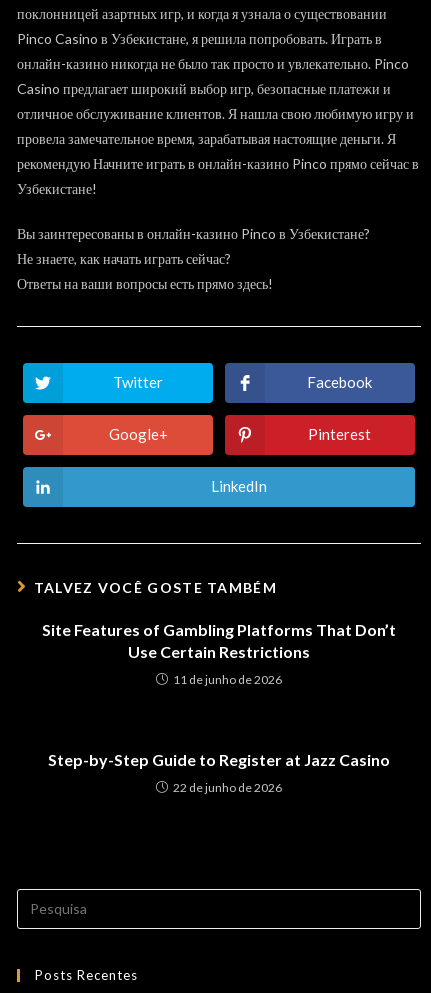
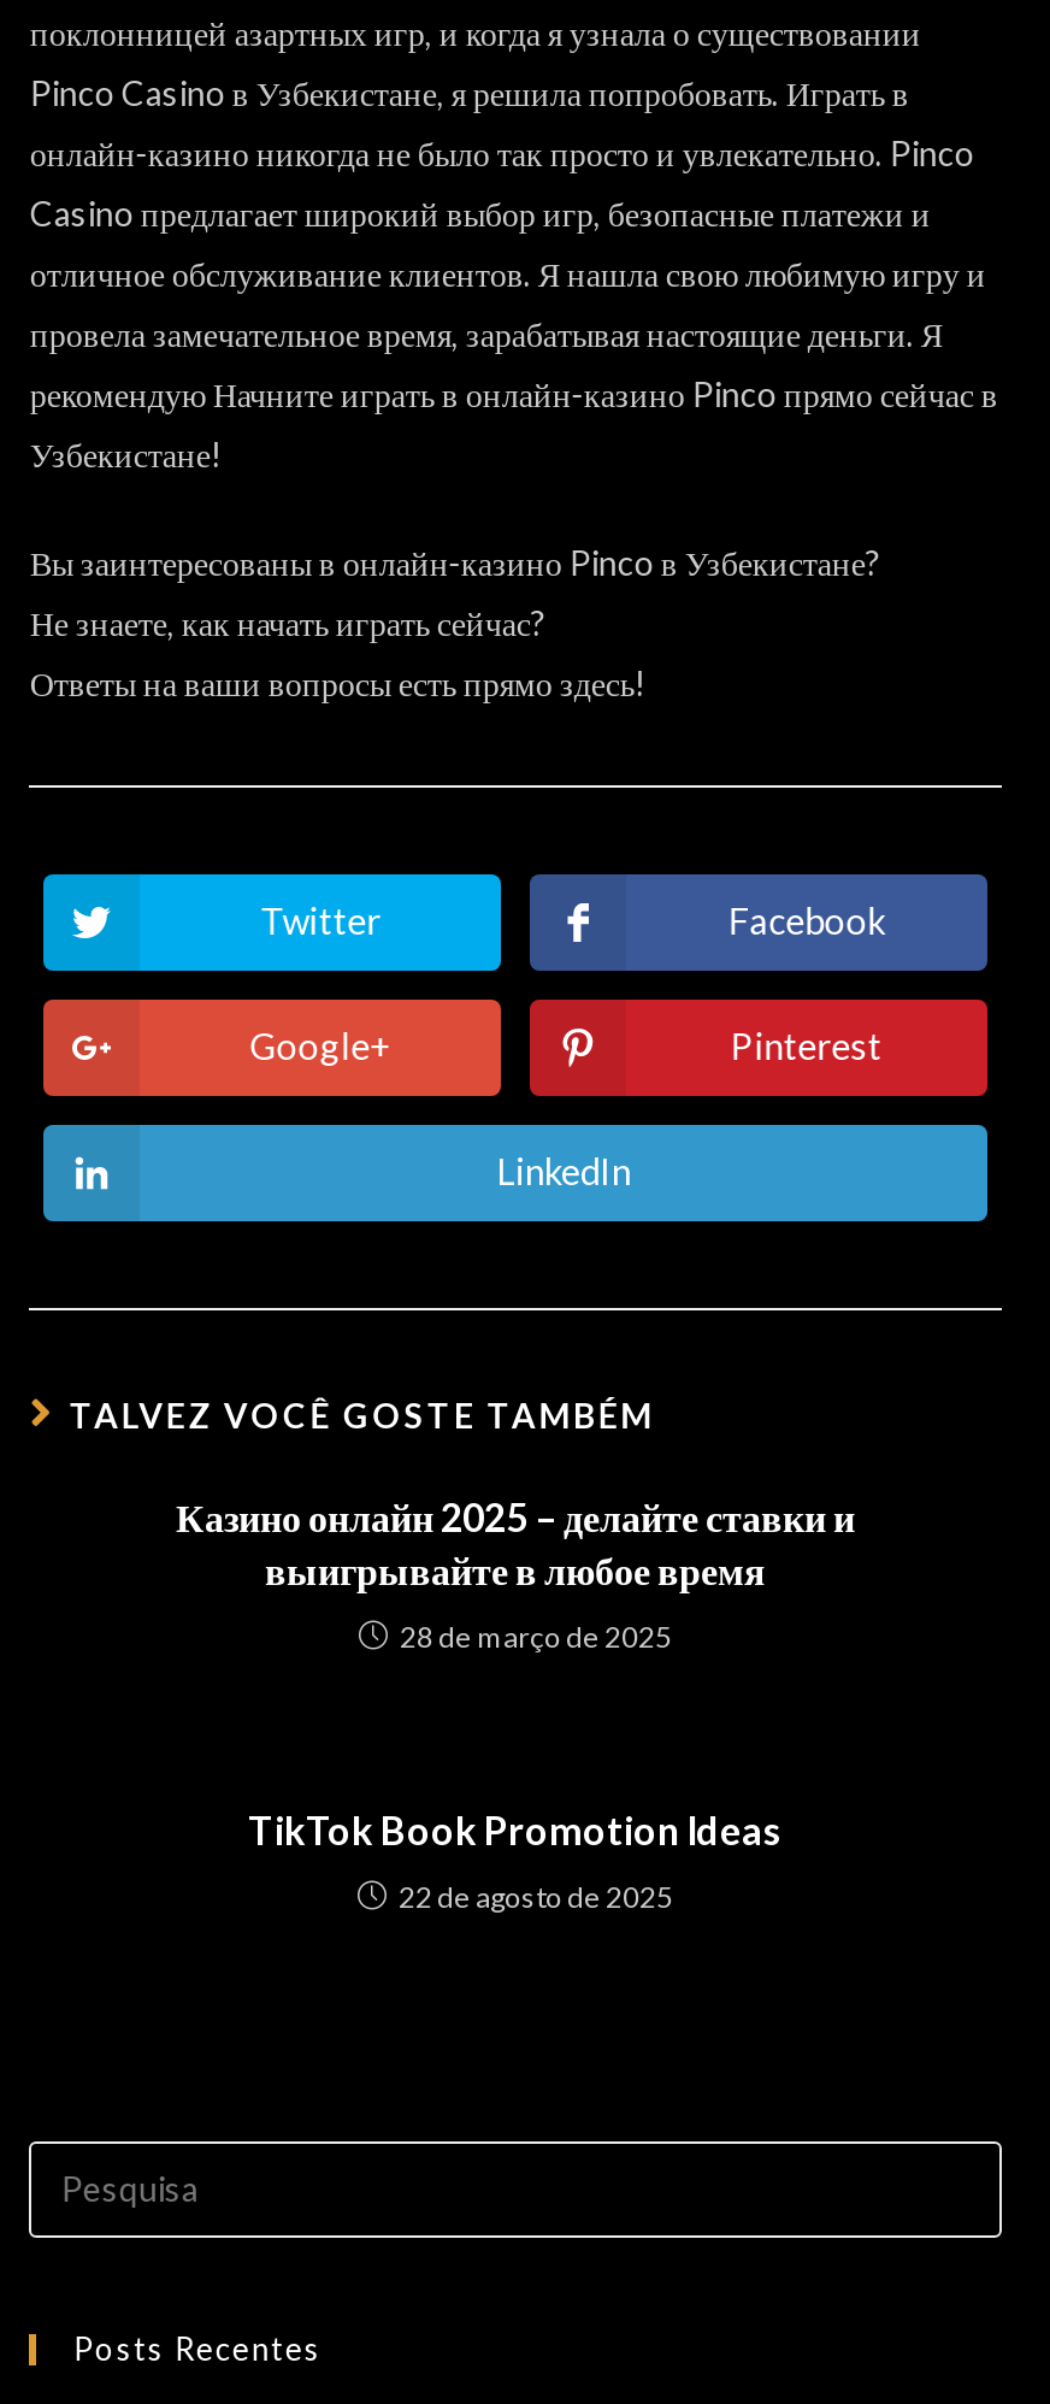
[42,620,396,661] Site Features of Gambling Platforms That Don’t | Use Certain Restrictions -> [176,1493,855,1592] Казино онлайн 2025 – делайте ставки и | выигрывайте в любое время
[173,672,282,687] 11 de junho de 2026 -> [400,1619,672,1655] 28 de março de 2025
[48,750,390,769] Step-by-Step Guide to Register at Jazz Casino -> [248,1807,783,1852] TikTok Book Promotion Ideas
[173,780,282,795] 22 de junho de 2026 -> [399,1879,673,1915] 22 de agosto de 2025

